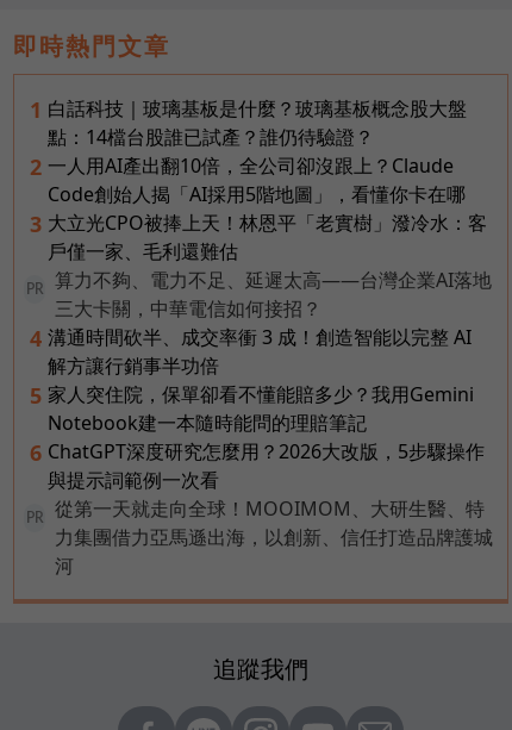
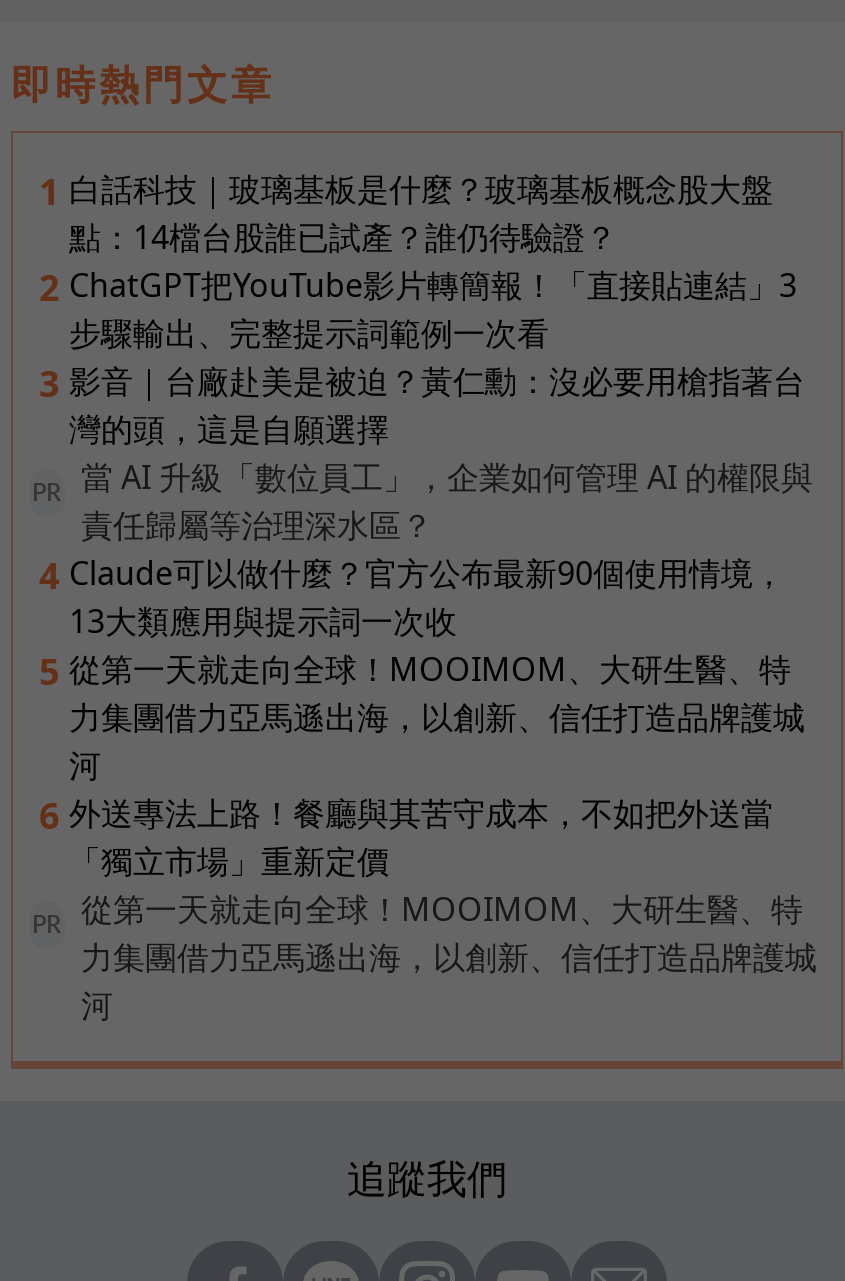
[30,152,487,264] 2 一人用AI產出翻10倍，全公司卻沒跟上？Claude | Code創始人揭「AI採用5階地圖」，看懂你卡在哪 | 3 大立光CPO被捧上天！林恩平「老實樹」潑冷水：客 | 戶僅一家、毛利還難估 -> [39,262,805,450] 2 ChatGPT把YouTube影片轉簡報！「直接貼連結」3 | 步驟輸出、完整提示詞範例一次看 | 3 影音｜台廠赴美是被迫？黃仁勳：沒必要用槍指著台 | 灣的頭，這是自願選擇
[30,266,492,493] 算力不夠、電力不足、延遲太高——台灣企業AI落地 | 三大卡關，中華電信如何接招？ | 4 溝通時間砍半、成交率衝 3 成！創造智能以完整 AI | 解方讓行銷事半功倍 | 5 家人突住院，保單卻看不懂能賠多少？我用Gemini | Notebook建一本隨時能問的理賠筆記 | 6 ChatGPT深度研究怎麼用？2026大改版，5步驟操作 | 與提示詞範例一次看 -> [39,454,813,882] 當 AI 升級「數位員工」，企業如何管理 AI 的權限與 | 責任歸屬等治理深水區？ | 4 Claude可以做什麼？官方公布最新90個使用情境， | 13大類應用與提示詞一次收 | 5 從第一天就走向全球！MOOIMOM、大研生醫、特 | 力集團借力亞馬遜出海，以創新、信任打造品牌護城 | 河 | 6 外送專法上路！餐廳與其苦守成本，不如把外送當 | 「獨立市場」重新定價

